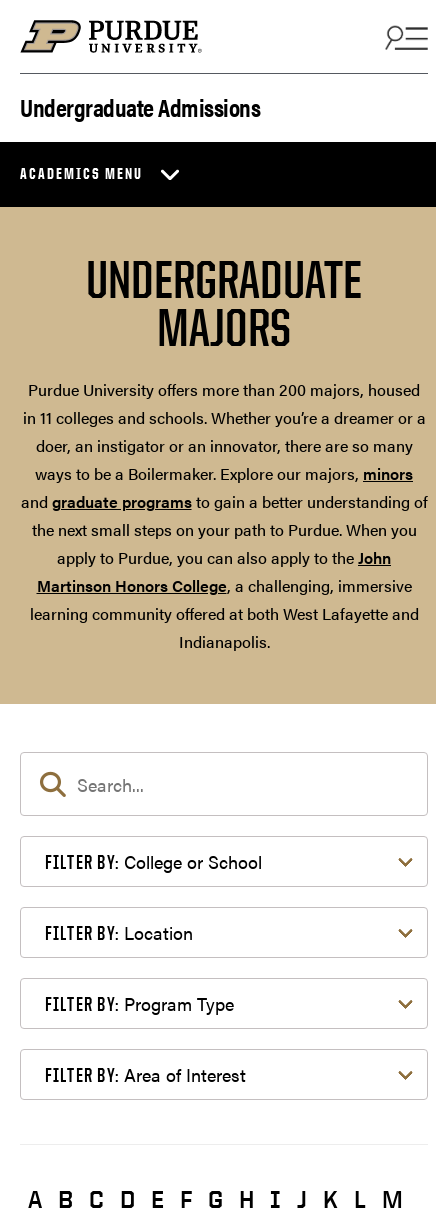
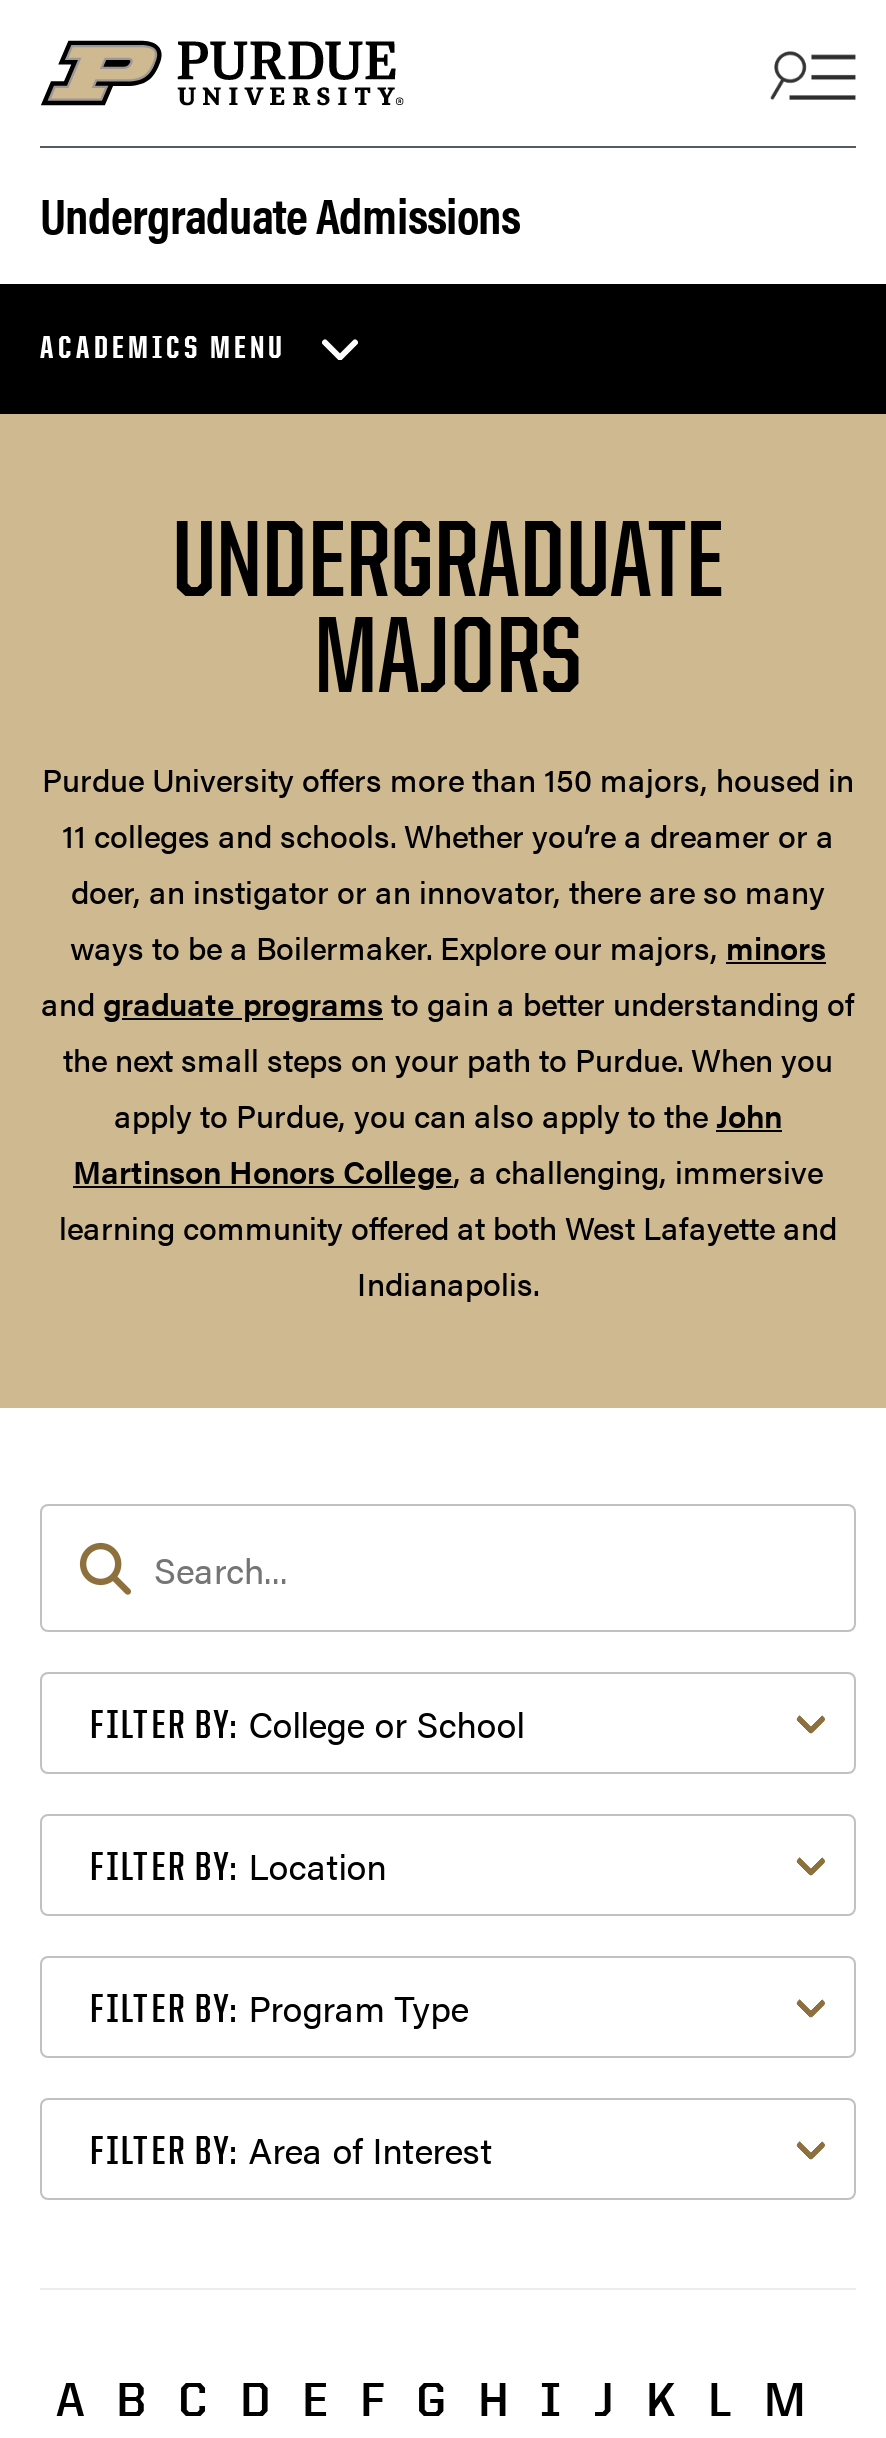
[22,378,425,429] Purdue University offers more than 200 majors, housed | in 11 colleges and schools. Whether you’re a dreamer or a -> [42,756,854,858] Purdue University offers more than 150 majors, housed in | 11 colleges and schools. Whether you’re a dreamer or a

